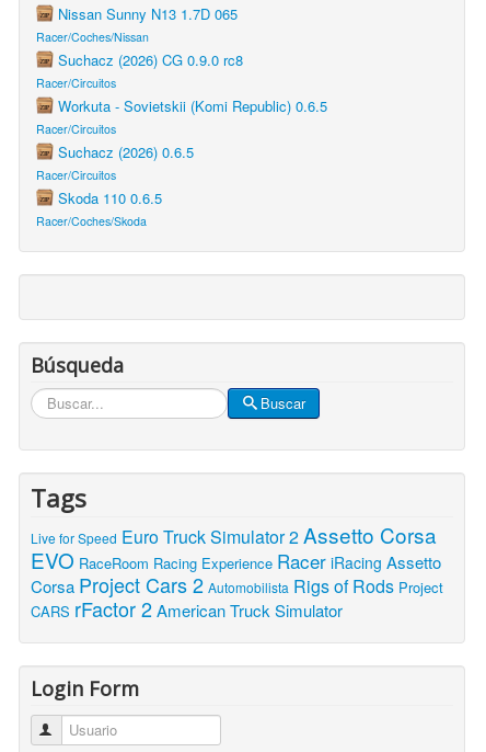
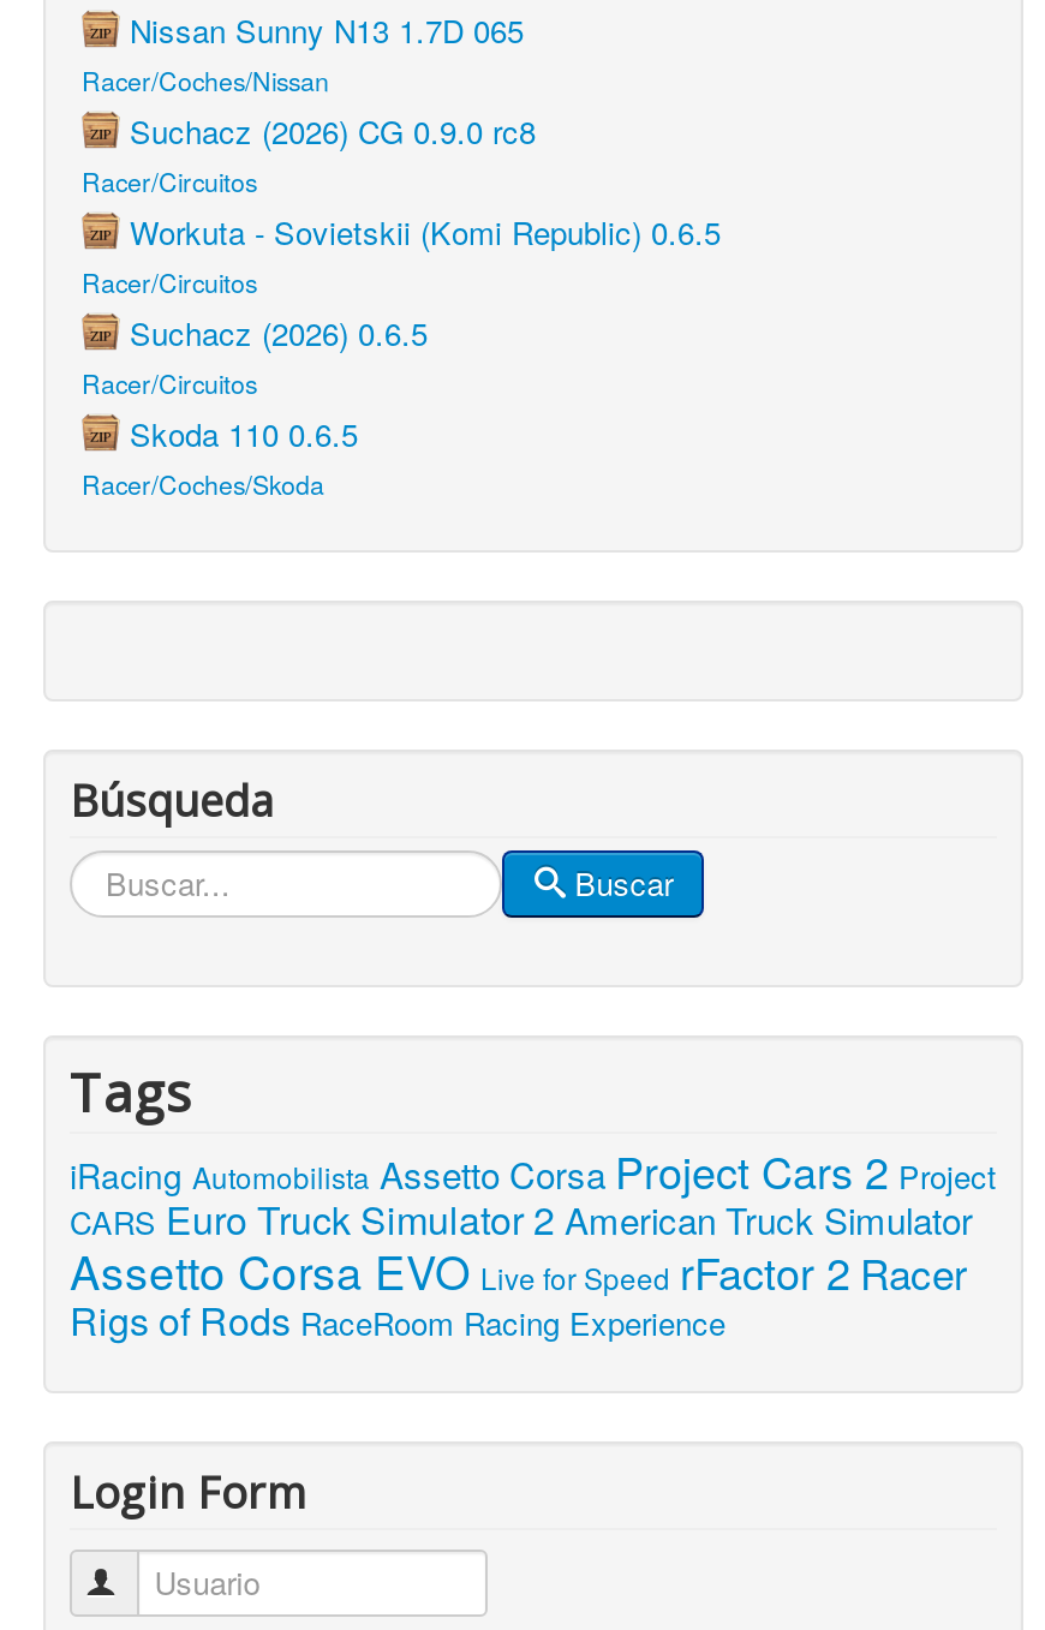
[31,520,443,623] Live for Speed Euro Truck Simulator 2 Assetto Corsa | EVO RaceRoom Racing Experience Racer iRacing Assetto | Corsa Project Cars 2 Automobilista Rigs of Rods Project | CARS rFactor 2 American Truck Simulator -> [70,1139,997,1348] iRacing Automobilista Assetto Corsa Project Cars 2 Project | CARS Euro Truck Simulator 2 American Truck Simulator | Assetto Corsa EVO Live for Speed rFactor 2 Racer | Rigs of Rods RaceRoom Racing Experience

